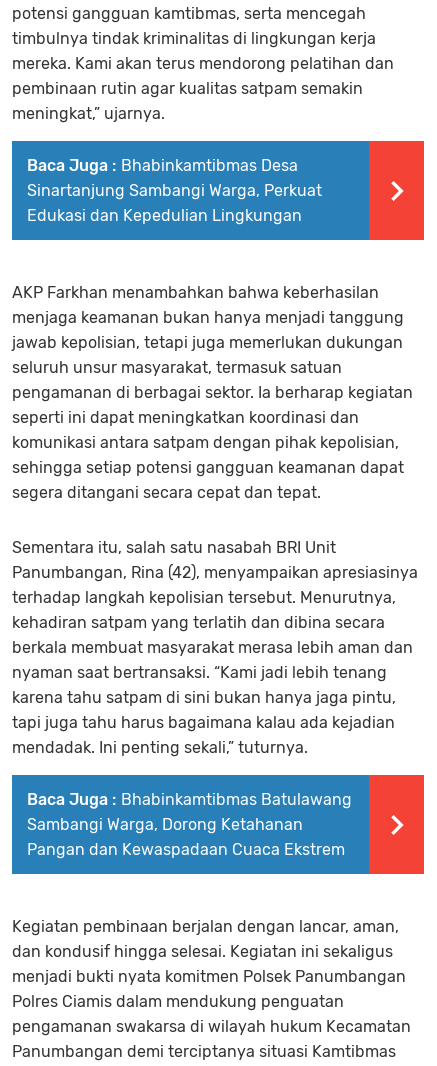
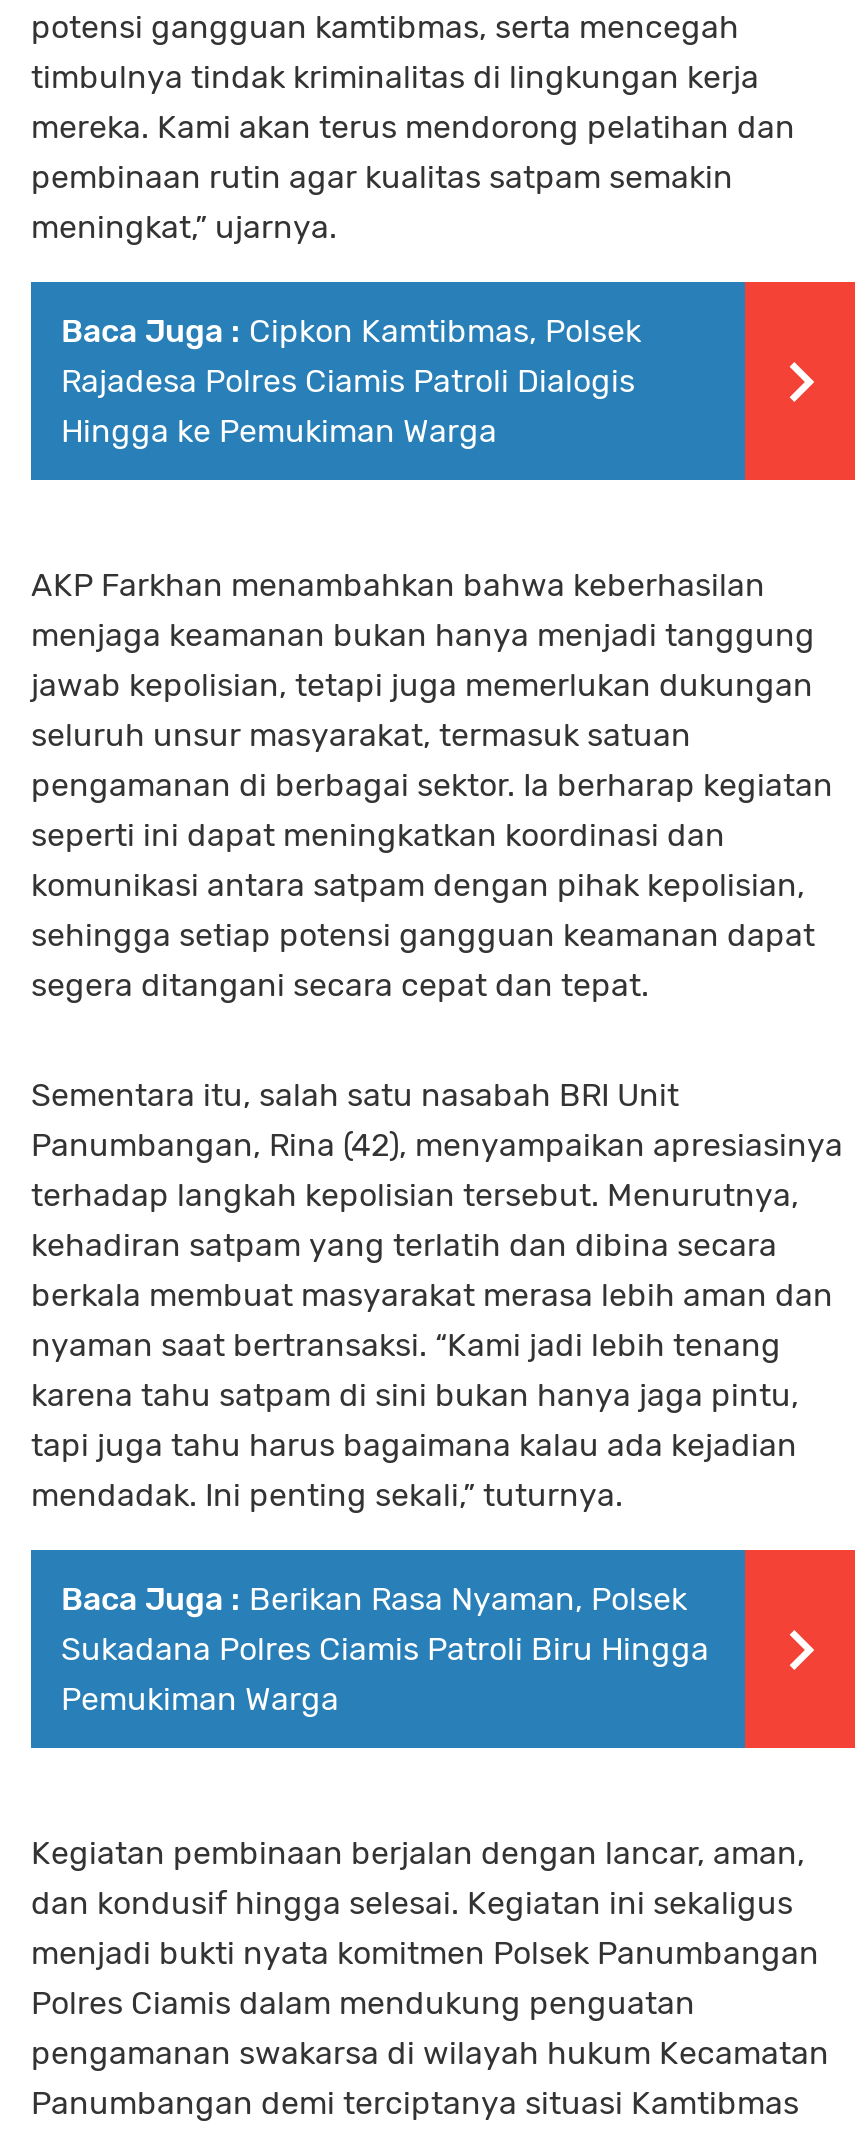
[27,156,322,225] Baca Juga : Bhabinkamtibmas Desa | Sinartanjung Sambangi Warga, Perkuat | Edukasi dan Kepedulian Lingkungan -> [61,312,641,450] Baca Juga : Cipkon Kamtibmas, Polsek | Rajadesa Polres Ciamis Patroli Dialogis | Hingga ke Pemukiman Warga
[27,790,352,859] Baca Juga : Bhabinkamtibmas Batulawang | Sambangi Warga, Dorong Ketahanan | Pangan dan Kewaspadaan Cuaca Ekstrem -> [61,1580,709,1718] Baca Juga : Berikan Rasa Nyaman, Polsek | Sukadana Polres Ciamis Patroli Biru Hingga | Pemukiman Warga

